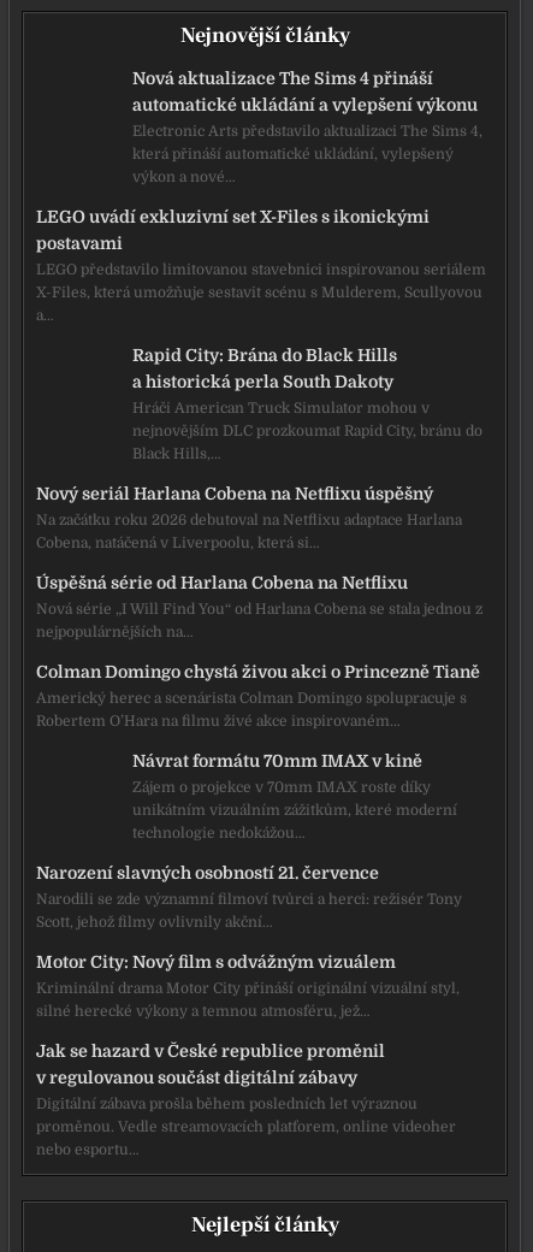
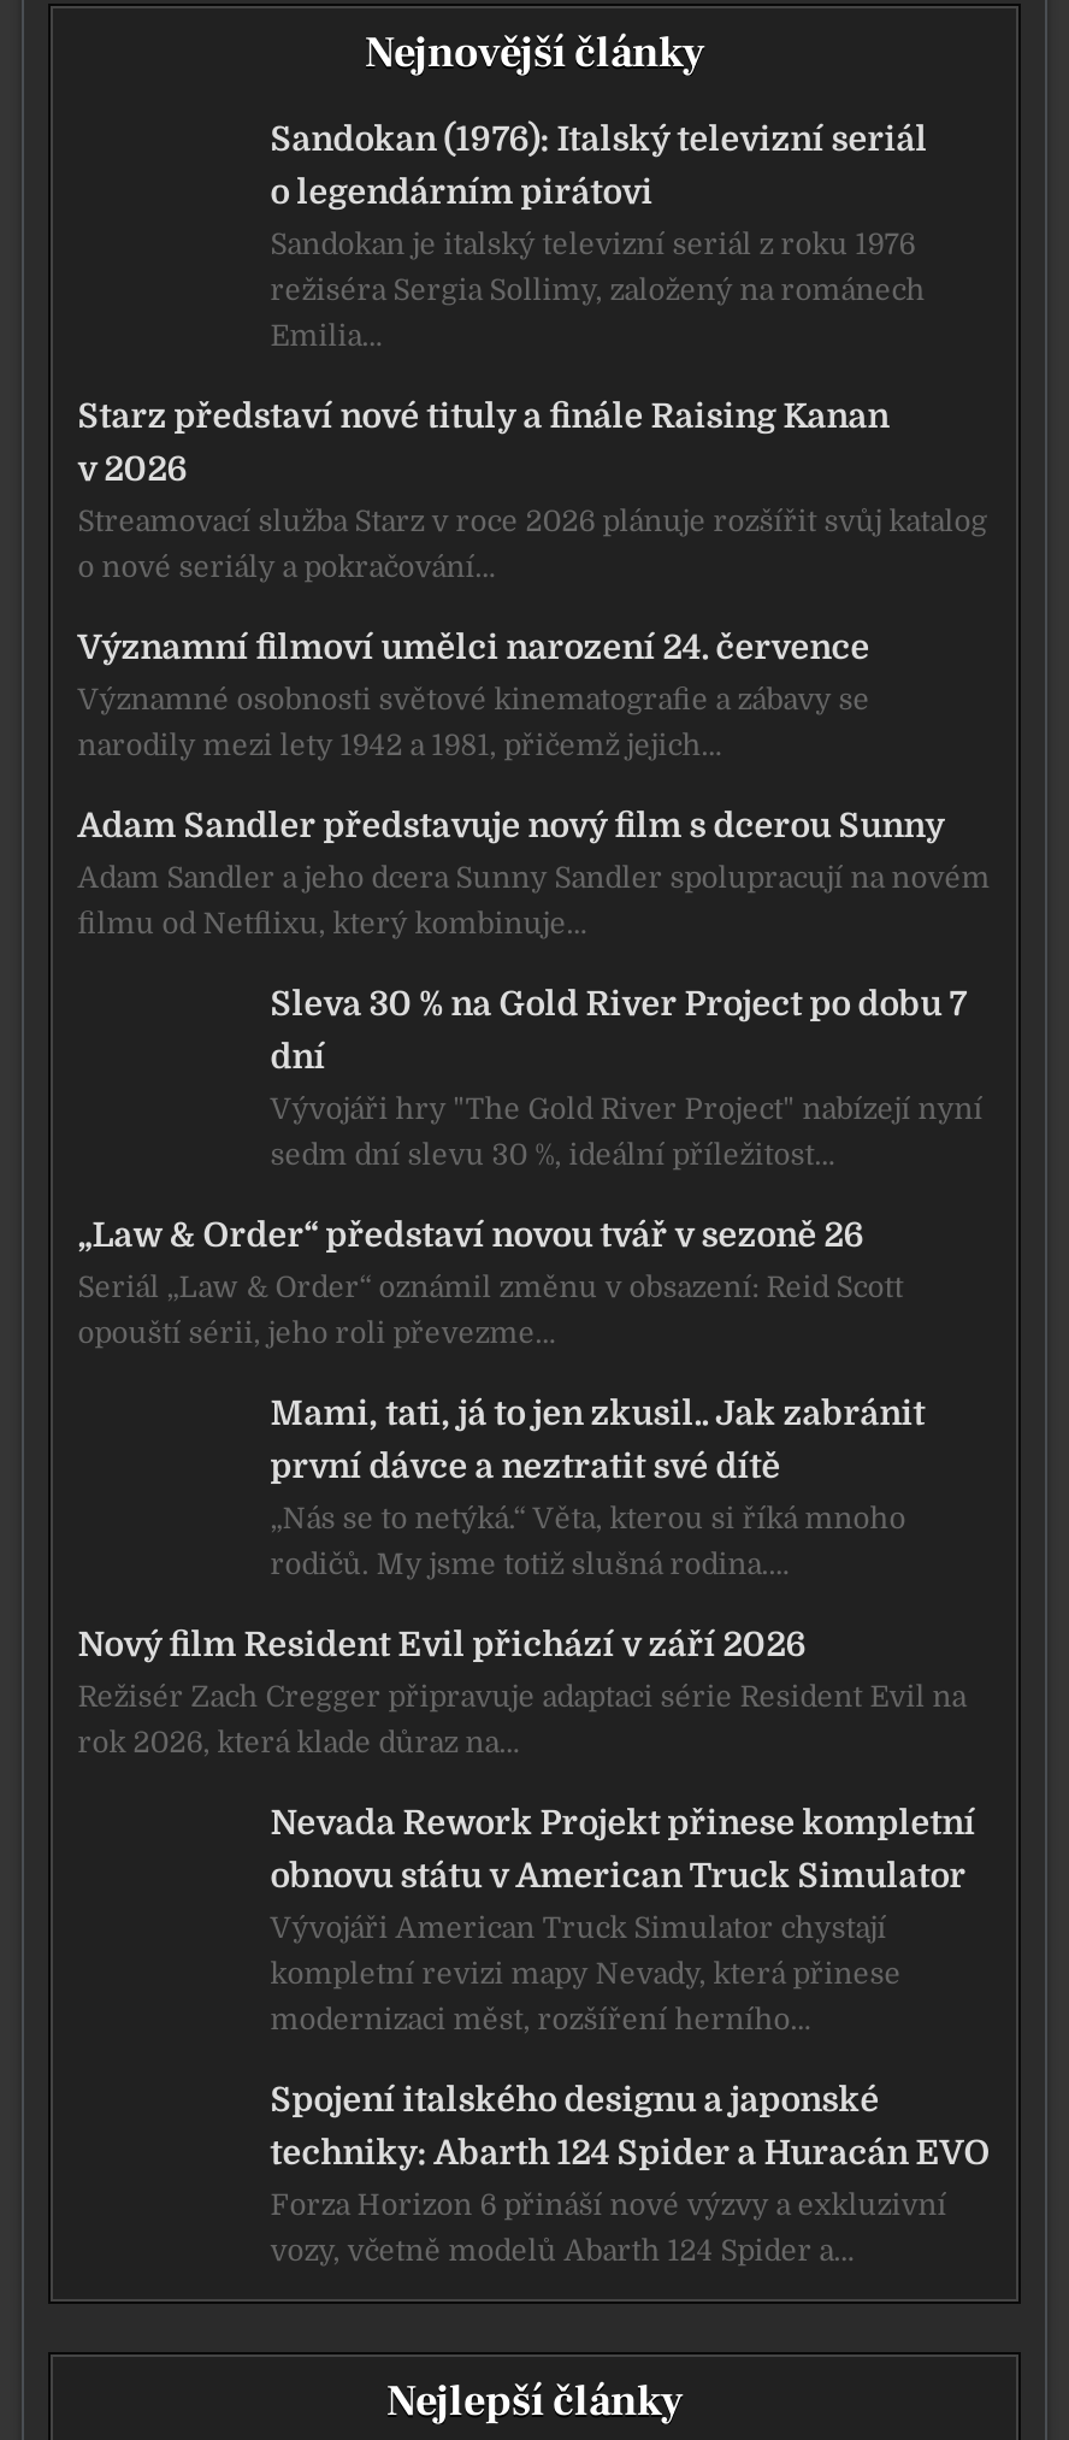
[133,68,483,185] Nová aktualizace The Sims 4 přináší | automatické ukládání a vylepšení výkonu | Electronic Arts představilo aktualizaci The Sims 4, | která přináší automatické ukládání, vylepšený | výkon a nové… -> [270,118,927,352] Sandokan (1976): Italský televizní seriál | o legendárním pirátovi | Sandokan je italský televizní seriál z roku 1976 | režiséra Sergia Sollimy, založený na románech | Emilia…
[36,207,486,323] LEGO uvádí exkluzivní set X-Files s ikonickými | postavami | LEGO představilo limitovanou stavebnici inspirovanou seriálem | X-Files, která umožňuje sestavit scénu s Mulderem, Scullyovou | a… -> [78,395,988,583] Starz představí nové tituly a finále Raising Kanan | v 2026 | Streamovací služba Starz v roce 2026 plánuje rozšířit svůj katalog | o nové seriály a pokračování…
[133,345,483,462] Rapid City: Brána do Black Hills | a historická perla South Dakoty | Hráči American Truck Simulator mohou v | nejnovějším DLC prozkoumat Rapid City, bránu do | Black Hills,… -> [78,626,870,761] Významní filmoví umělci narození 24. července | Významné osobnosti světové kinematografie a zábavy se | narodily mezi lety 1942 a 1981, přičemž jejich…
[36,483,462,551] Nový seriál Harlana Cobena na Netflixu úspěšný | Na začátku roku 2026 debutoval na Netflixu adaptace Harlana | Cobena, natáčená v Liverpoolu, která si… -> [78,805,990,940] Adam Sandler představuje nový film s dcerou Sunny | Adam Sandler a jeho dcera Sunny Sandler spolupracují na novém | filmu od Netflixu, který kombinuje…
[36,573,483,640] Úspěšná série od Harlana Cobena na Netflixu | Nová série „I Will Find You“ od Harlana Cobena se stala jednou z | nejpopulárnějších na… -> [270,983,983,1171] Sleva 30 % na Gold River Project po dobu 7 | dní | Vývojáři hry "The Gold River Project" nabízejí nyní | sedm dní slevu 30 %, ideální příležitost…
[36,662,480,729] Colman Domingo chystá živou akci o Princezně Tianě | Americký herec a scenárista Colman Domingo spolupracuje s | Robertem O’Hara na filmu živé akce inspirovaném… -> [78,1214,903,1349] „Law & Order“ představí novou tvář v sezoně 26 | Seriál „Law & Order“ oznámil změnu v obsazení: Reid Scott | opouští sérii, jeho roli převezme…
[133,751,457,841] Návrat formátu 70mm IMAX v kině | Zájem o projekce v 70mm IMAX roste díky | unikátním vizuálním zážitkům, které moderní | technologie nedokážou… -> [270,1392,925,1580] Mami, tati, já to jen zkusil.. Jak zabránit | první dávce a neztratit své dítě | „Nás se to netýká.“ Věta, kterou si říká mnoho | rodičů. My jsme totiž slušná rodina.…
[36,863,462,930] Narození slavných osobností 21. července | Narodili se zde významní filmoví tvůrci a herci: režisér Tony | Scott, jehož filmy ovlivnily akční… -> [78,1624,966,1759] Nový film Resident Evil přichází v září 2026 | Režisér Zach Cregger připravuje adaptaci série Resident Evil na | rok 2026, která klade důraz na…
[36,952,460,1019] Motor City: Nový film s odvážným vizuálem | Kriminální drama Motor City přináší originální vizuální styl, | silné herecké výkony a temnou atmosféru, jež… -> [270,1802,976,2036] Nevada Rework Projekt přinese kompletní | obnovu státu v American Truck Simulator | Vývojáři American Truck Simulator chystají | kompletní revizi mapy Nevady, která přinese | modernizaci měst, rozšíření herního…
[36,1041,456,1158] Jak se hazard v České republice proměnil | v regulovanou součást digitální zábavy | Digitální zábava prošla během posledních let výraznou | proměnou. Vedle streamovacích platforem, online videoher | nebo esportu… -> [270,2079,990,2267] Spojení italského designu a japonské | techniky: Abarth 124 Spider a Huracán EVO | Forza Horizon 6 přináší nové výzvy a exkluzivní | vozy, včetně modelů Abarth 124 Spider a…

